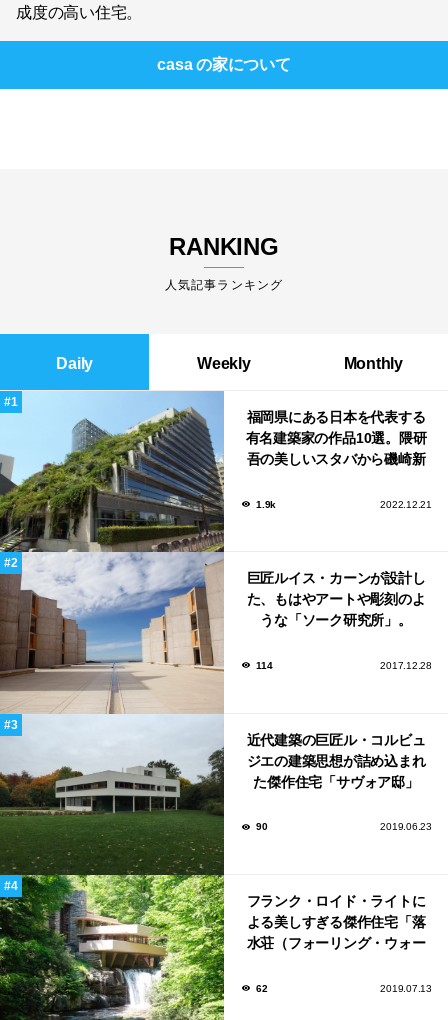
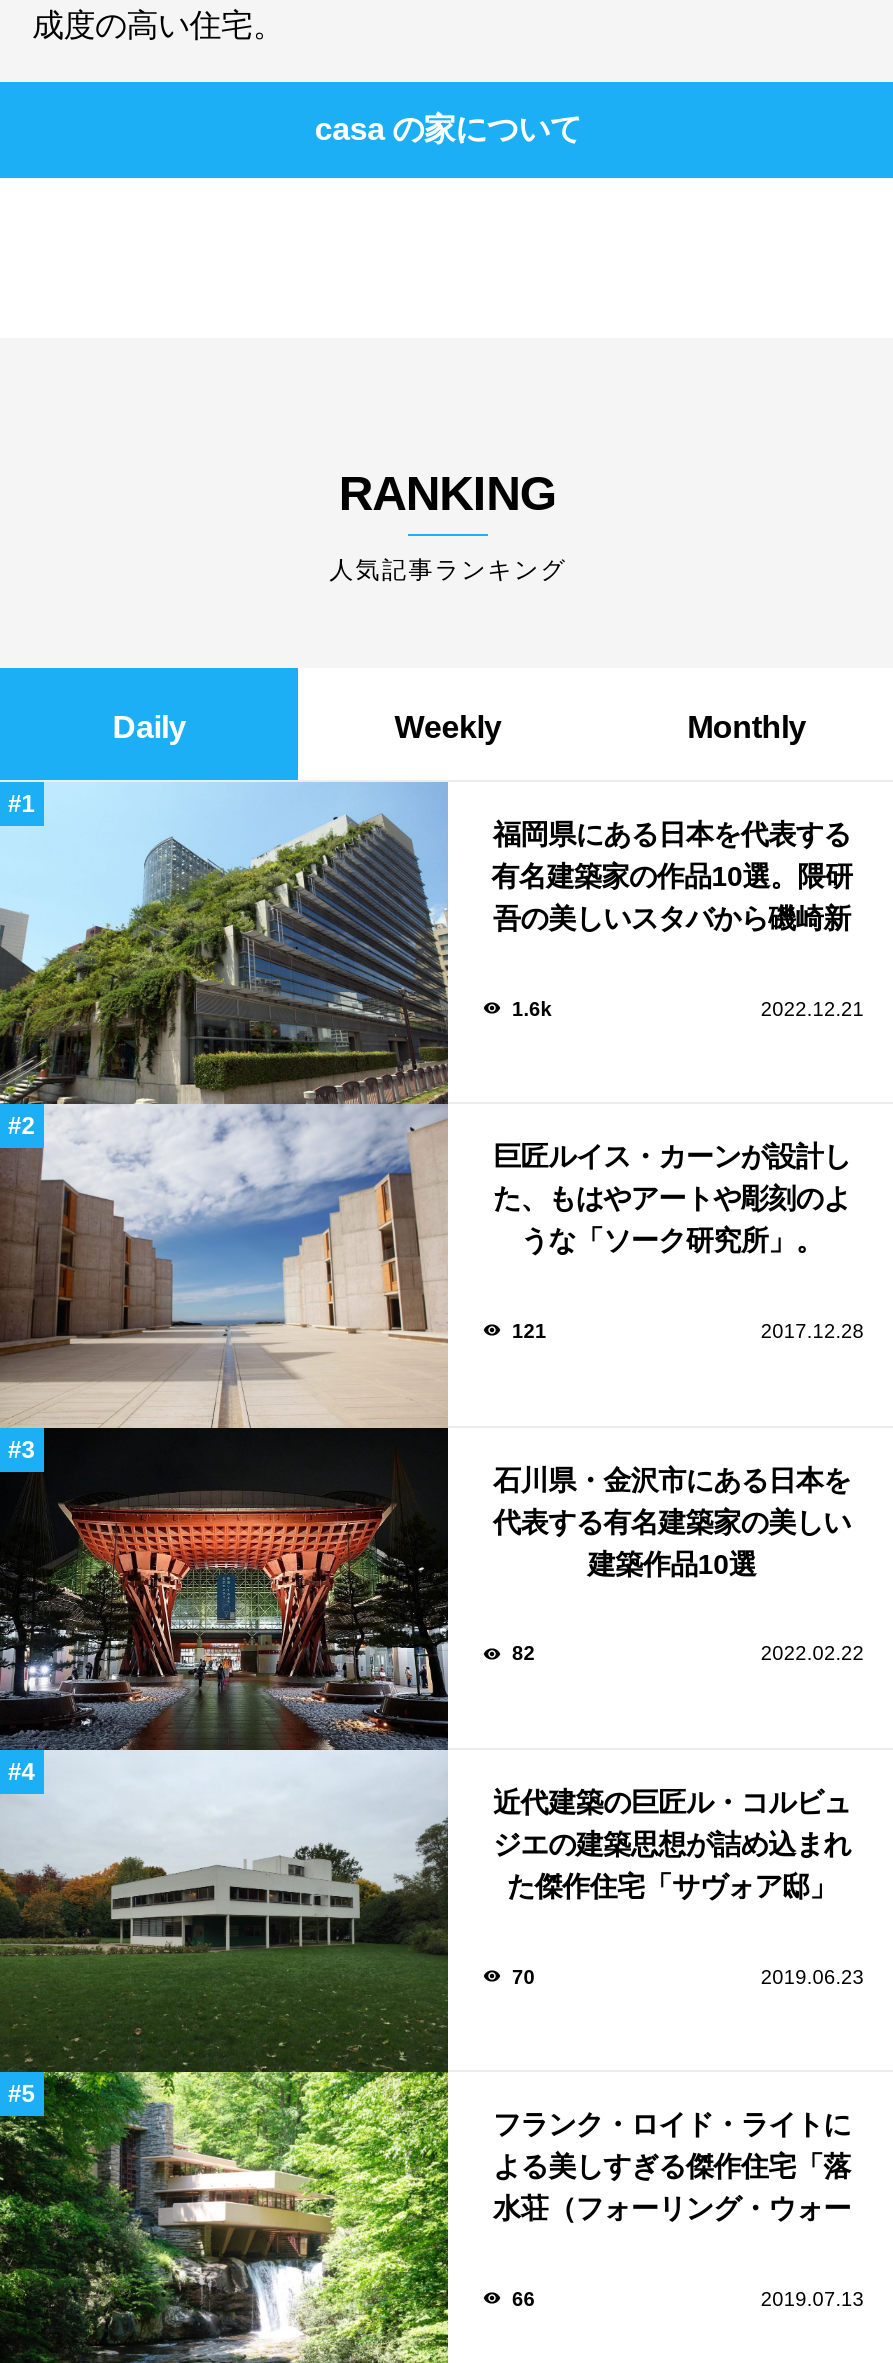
[256,499,276,510] 1.9k -> [512,997,552,1019] 1.6k
[256,660,272,671] 114 -> [512,1320,547,1342] 121
none -> [6,1426,864,1752] [image] | 石川県・金沢市にある日本を | 代表する有名建築家の美しい | 建築作品10選 | 82 | 2022.02.22
[256,821,267,832] 90 -> [512,1965,535,1987] 70
[256,982,267,993] 62 -> [512,2288,535,2310] 66

